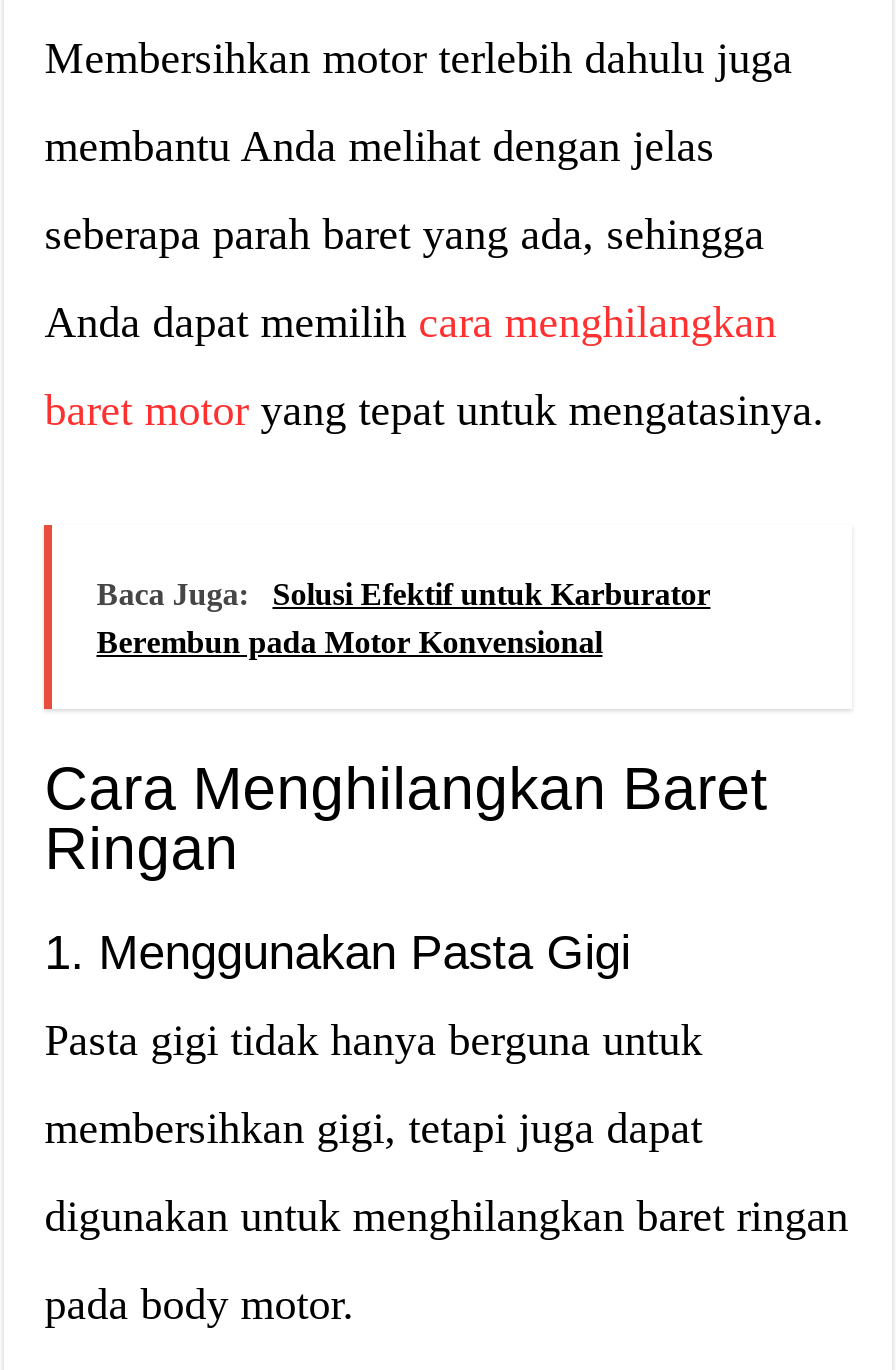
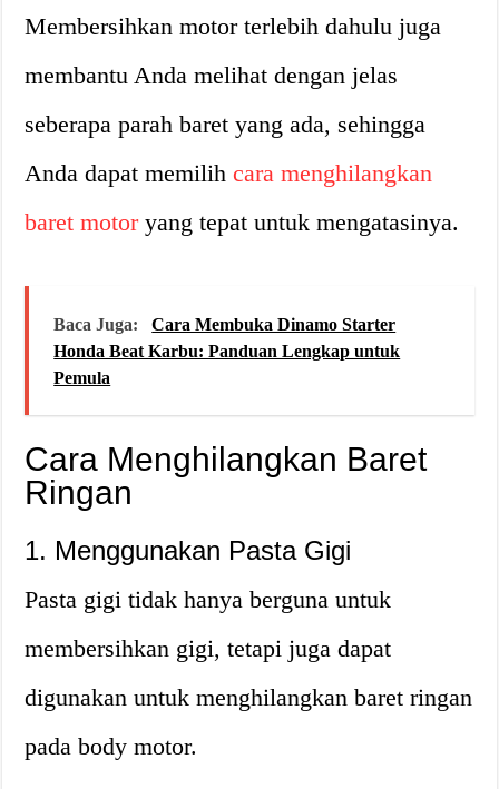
[96,577,710,659] Solusi Efektif untuk Karburator | Berembun pada Motor Konvensional -> [54,315,400,387] Cara Membuka Dinamo Starter | Honda Beat Karbu: Panduan Lengkap untuk | Pemula

